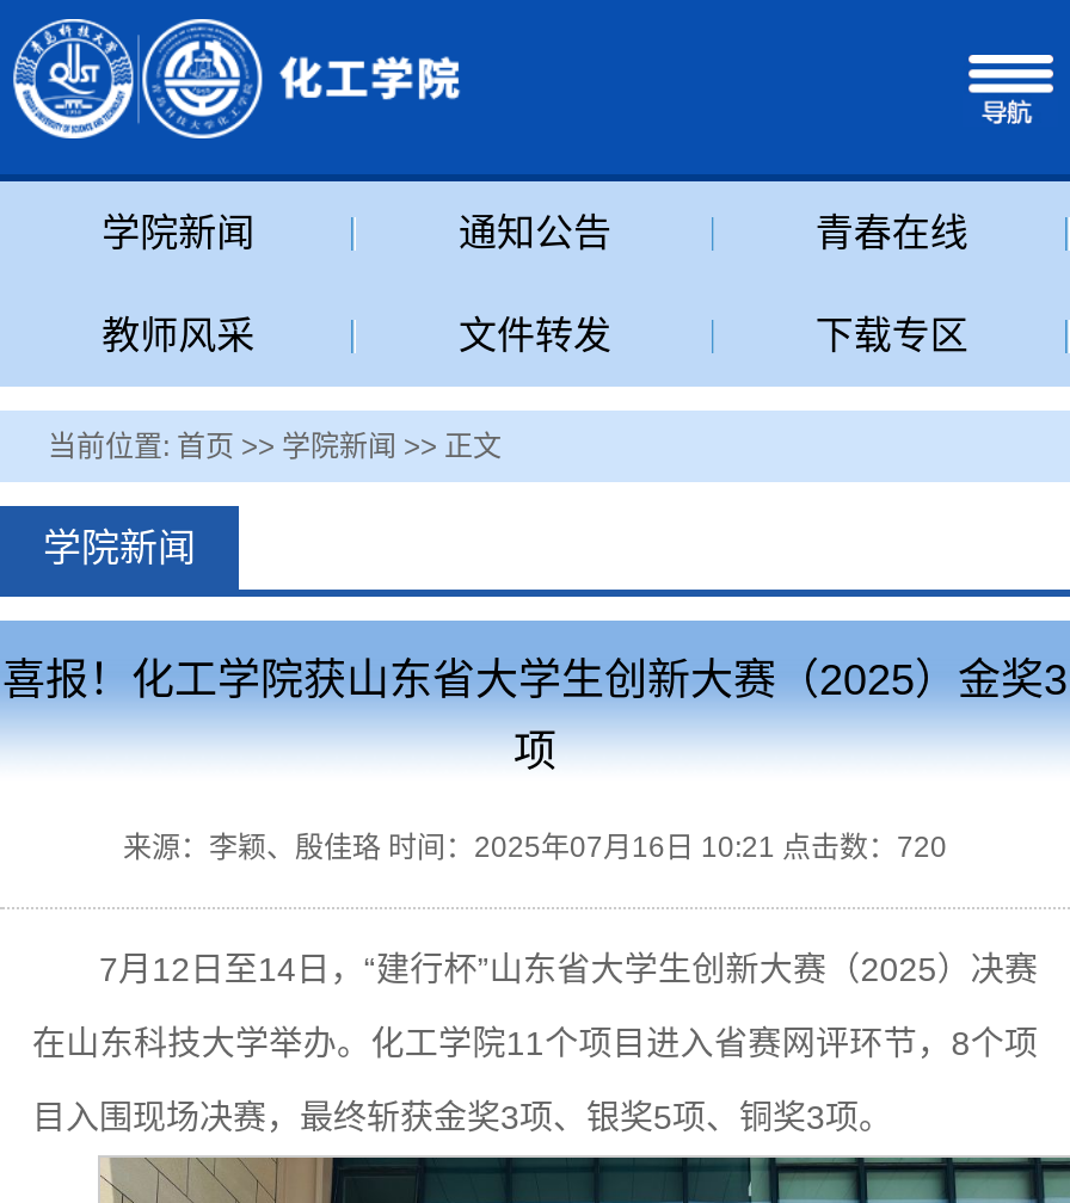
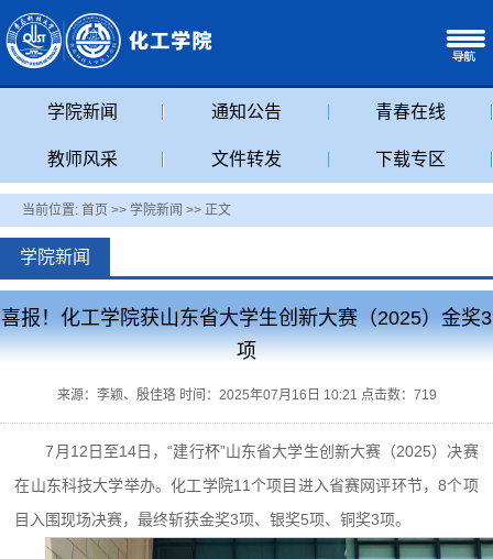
[123,831,947,864] 来源：李颖、殷佳珞 时间：2025年07月16日 10:21 点击数：720 -> [57,387,436,403] 来源：李颖、殷佳珞 时间：2025年07月16日 10:21 点击数：719

